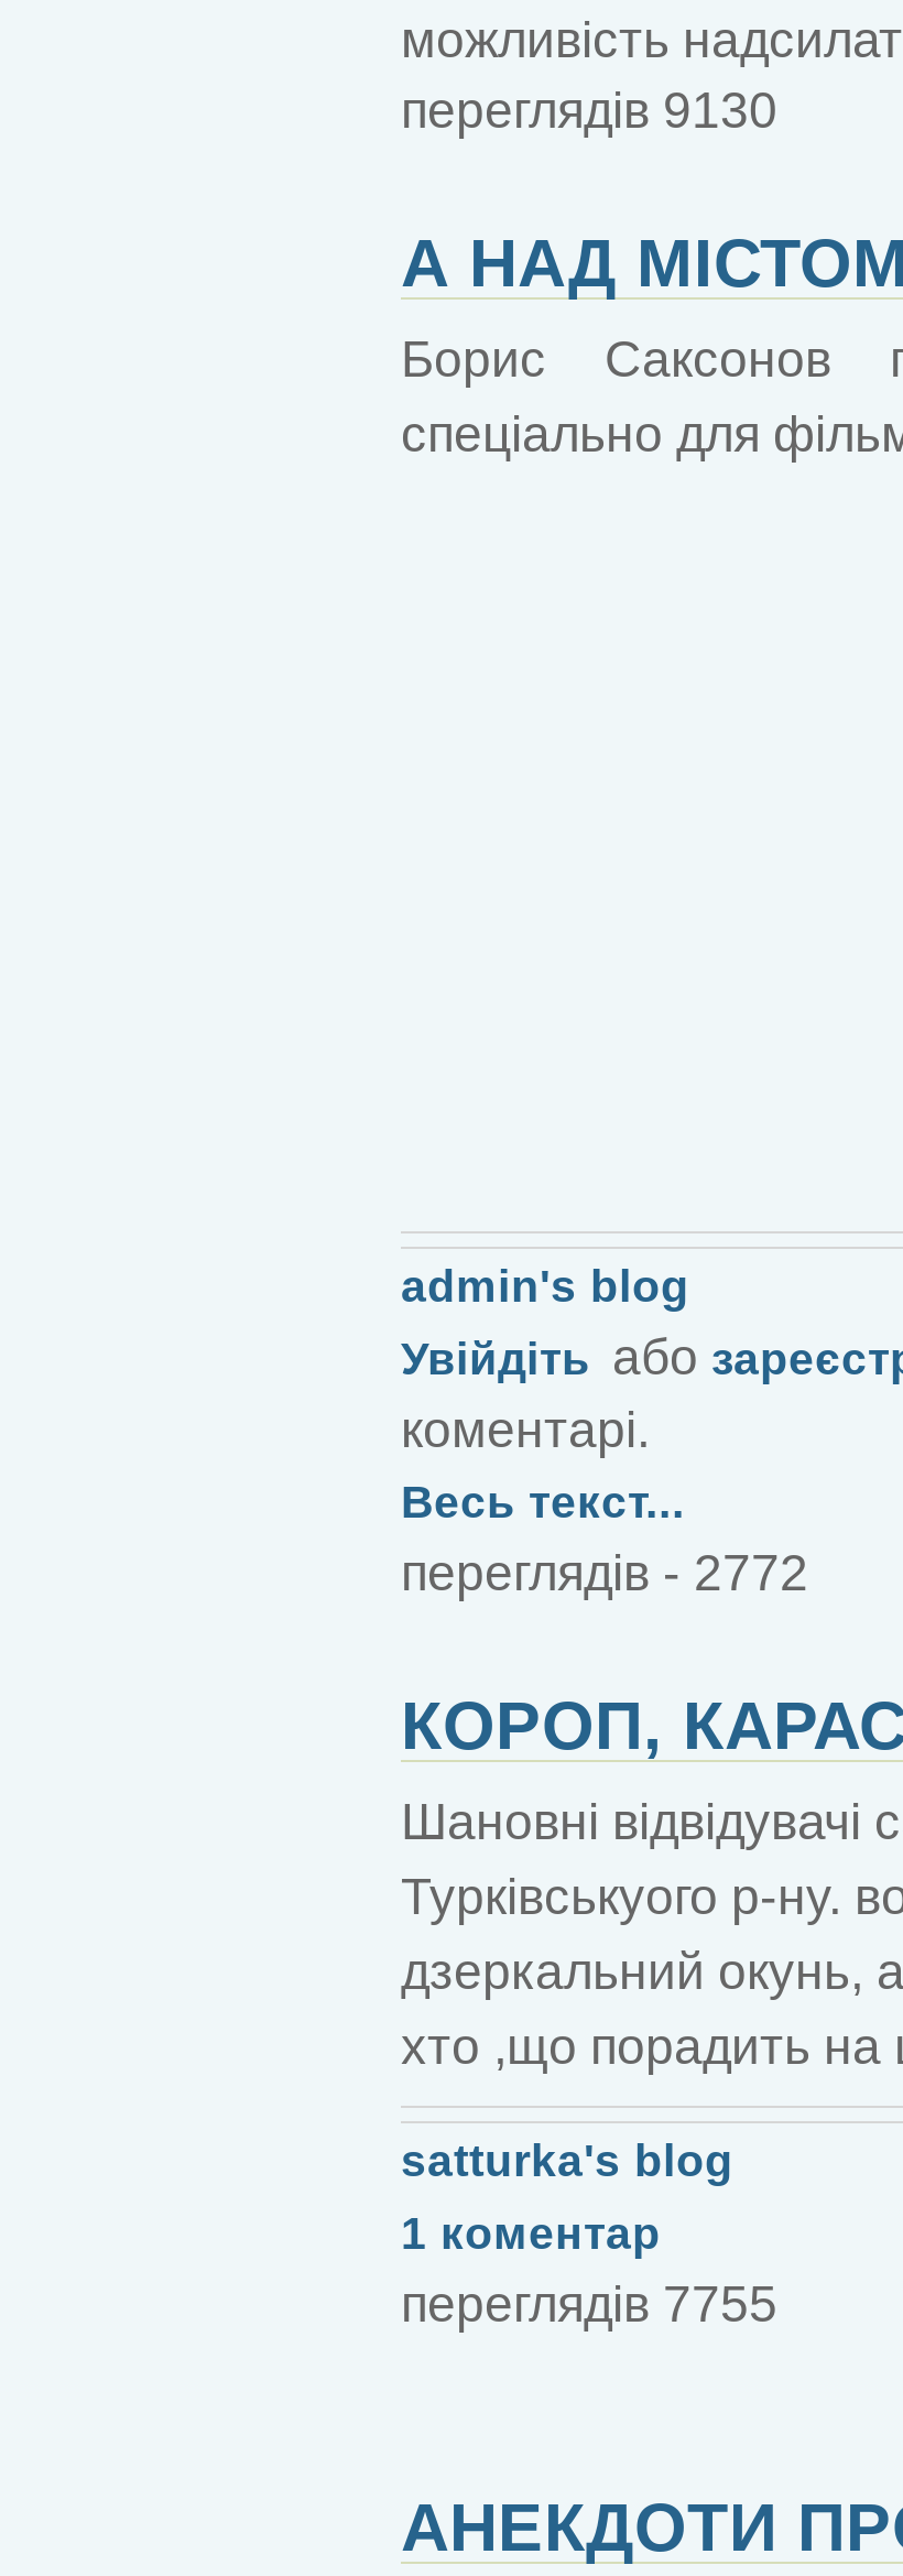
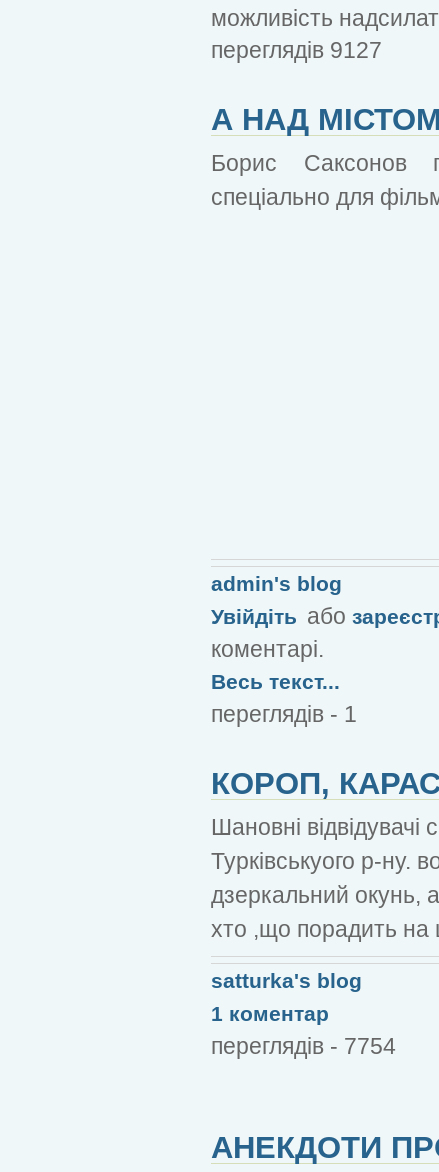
[401,81,777,139] переглядів 9130 -> [211,37,382,63] переглядів 9127
[401,1544,808,1601] переглядів - 2772 -> [211,701,357,727] переглядів - 1
[401,2275,777,2333] переглядів 7755 -> [211,1033,396,1059] переглядів - 7754

